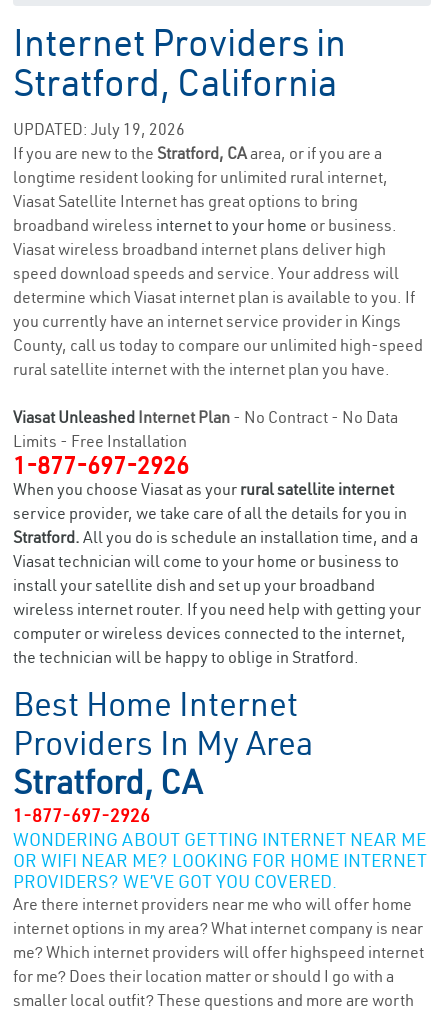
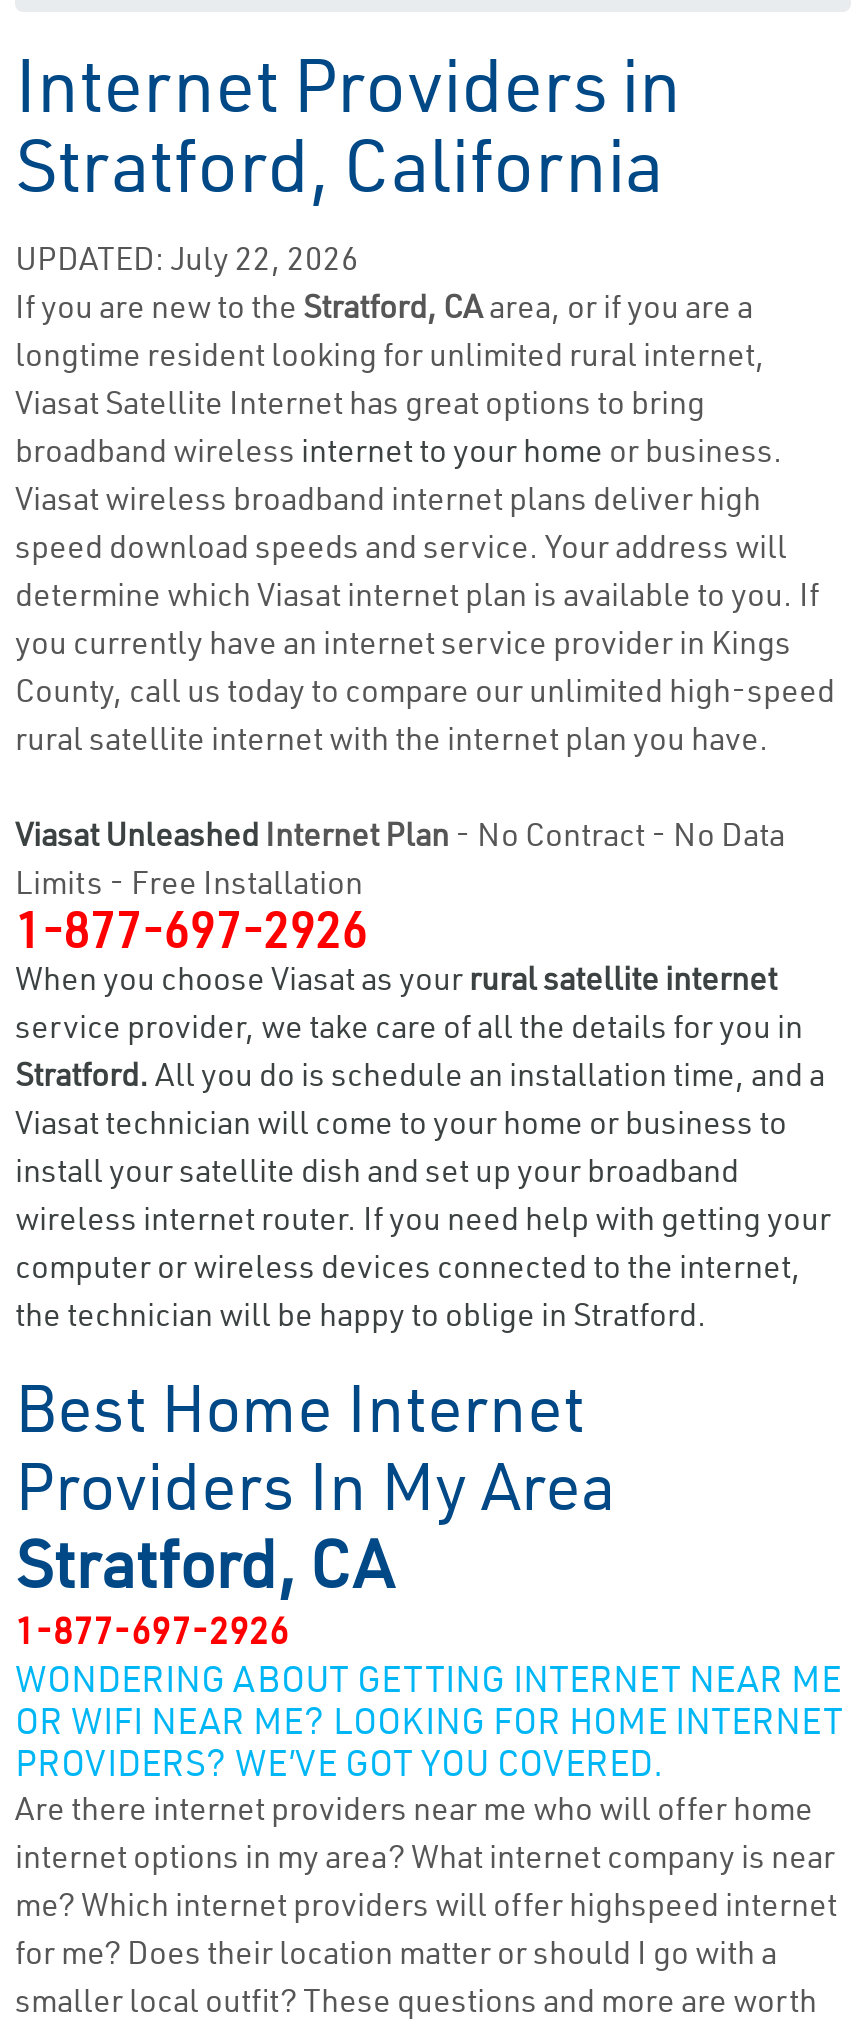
[13,119,185,139] UPDATED: July 19, 2026 -> [15,238,359,278] UPDATED: July 22, 2026

